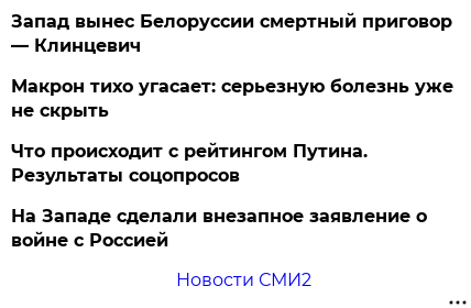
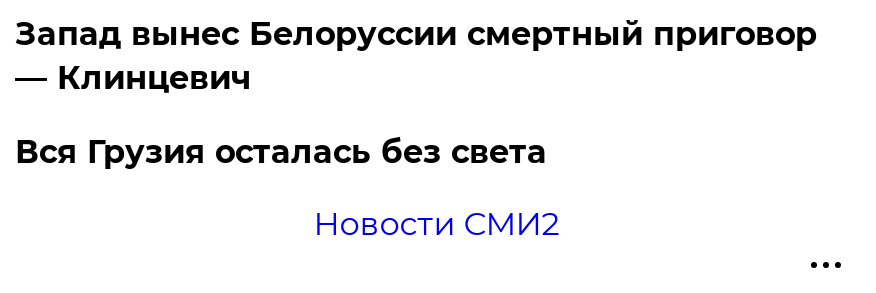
[11,76,454,251] Макрон тихо угасает: серьезную болезнь уже | не скрыть | Что происходит с рейтингом Путина. | Результаты соцопросов | На Западе сделали внезапное заявление о | войне с Россией -> [15,133,547,171] Вся Грузия осталась без света

